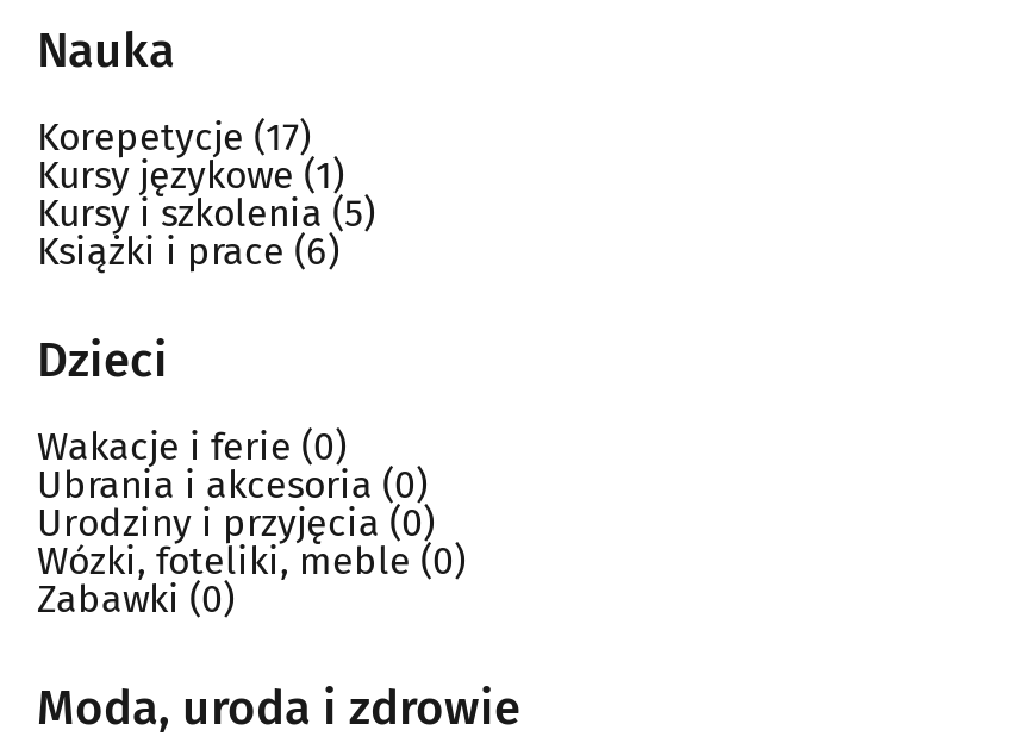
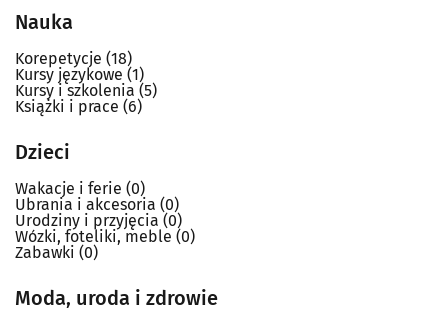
[37,113,311,158] Korepetycje (17) -> [15,49,132,68] Korepetycje (18)

